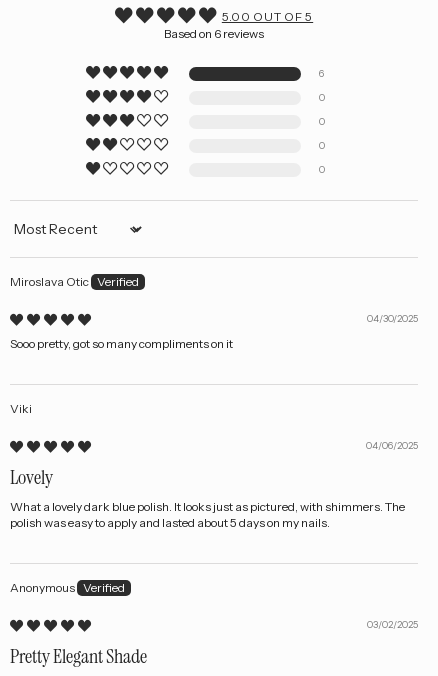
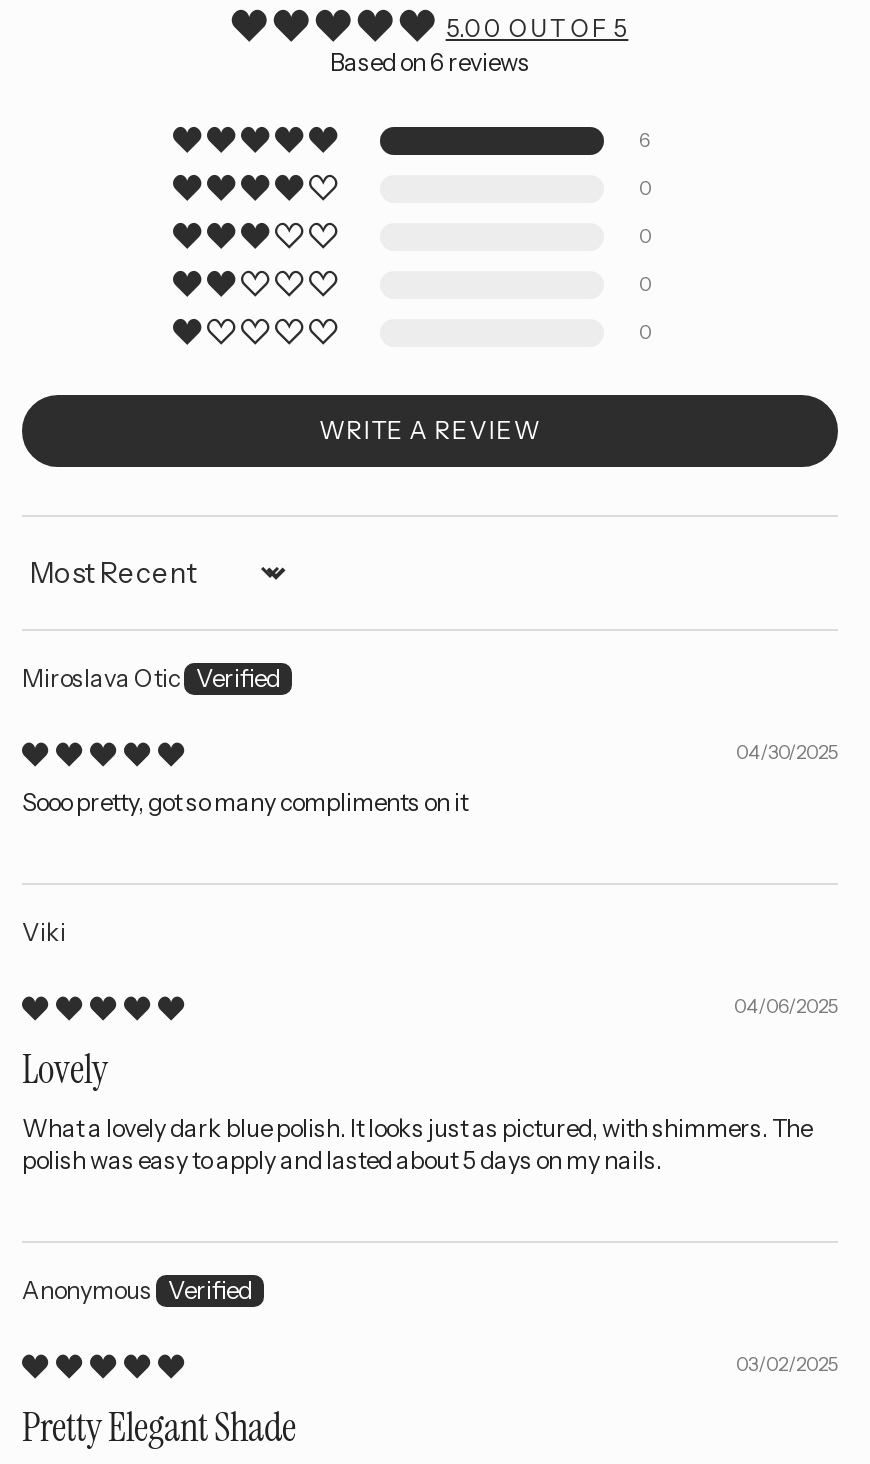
none -> [319,414,541,444] WRITE A REVIEW

